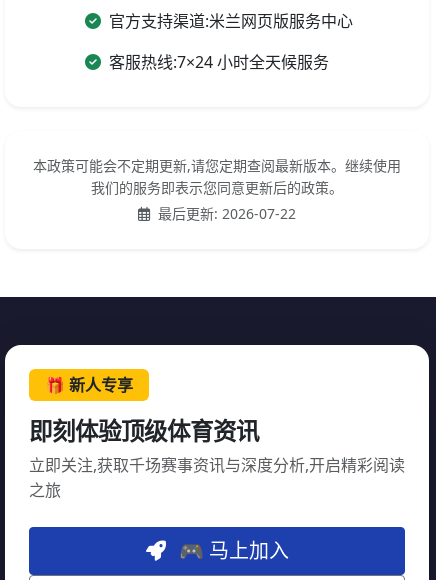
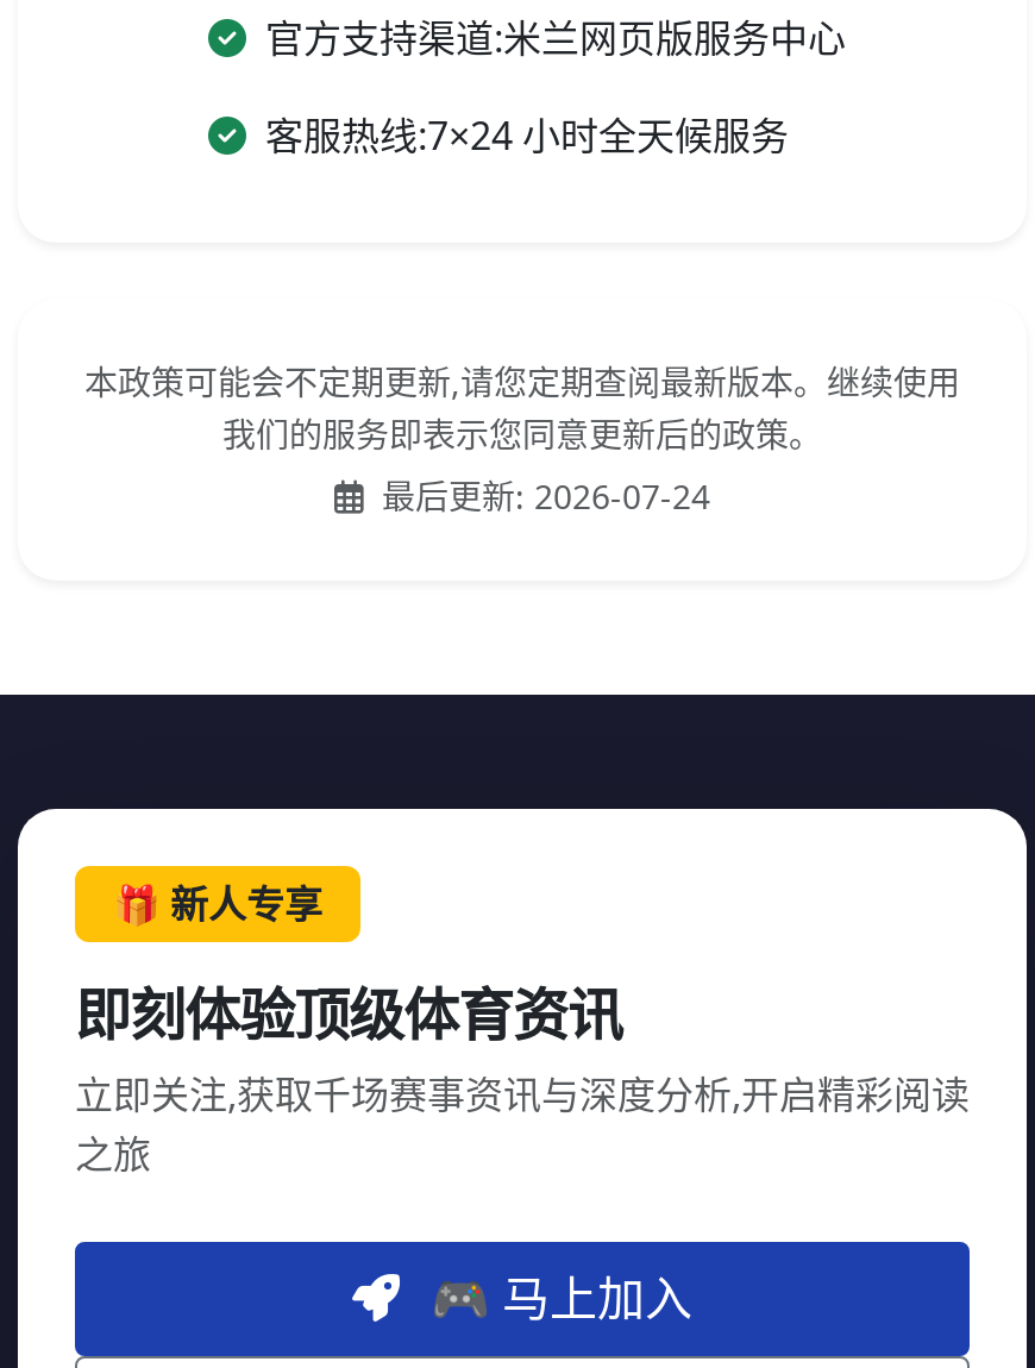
[154,204,296,223] 最后更新: 2026-07-22 -> [372,473,710,519] 最后更新: 2026-07-24

